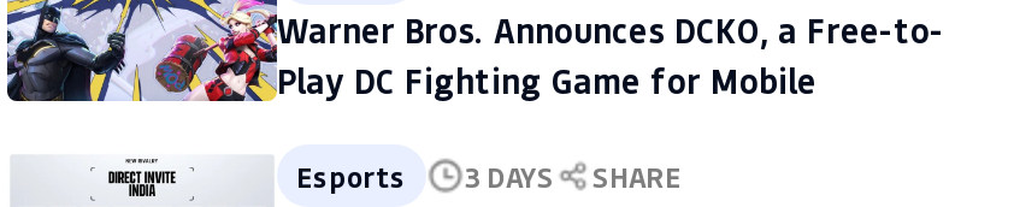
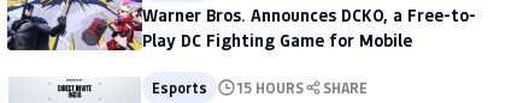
[296,157,682,196] Esports 3 DAYS SHARE -> [152,78,368,97] Esports 15 HOURS SHARE

